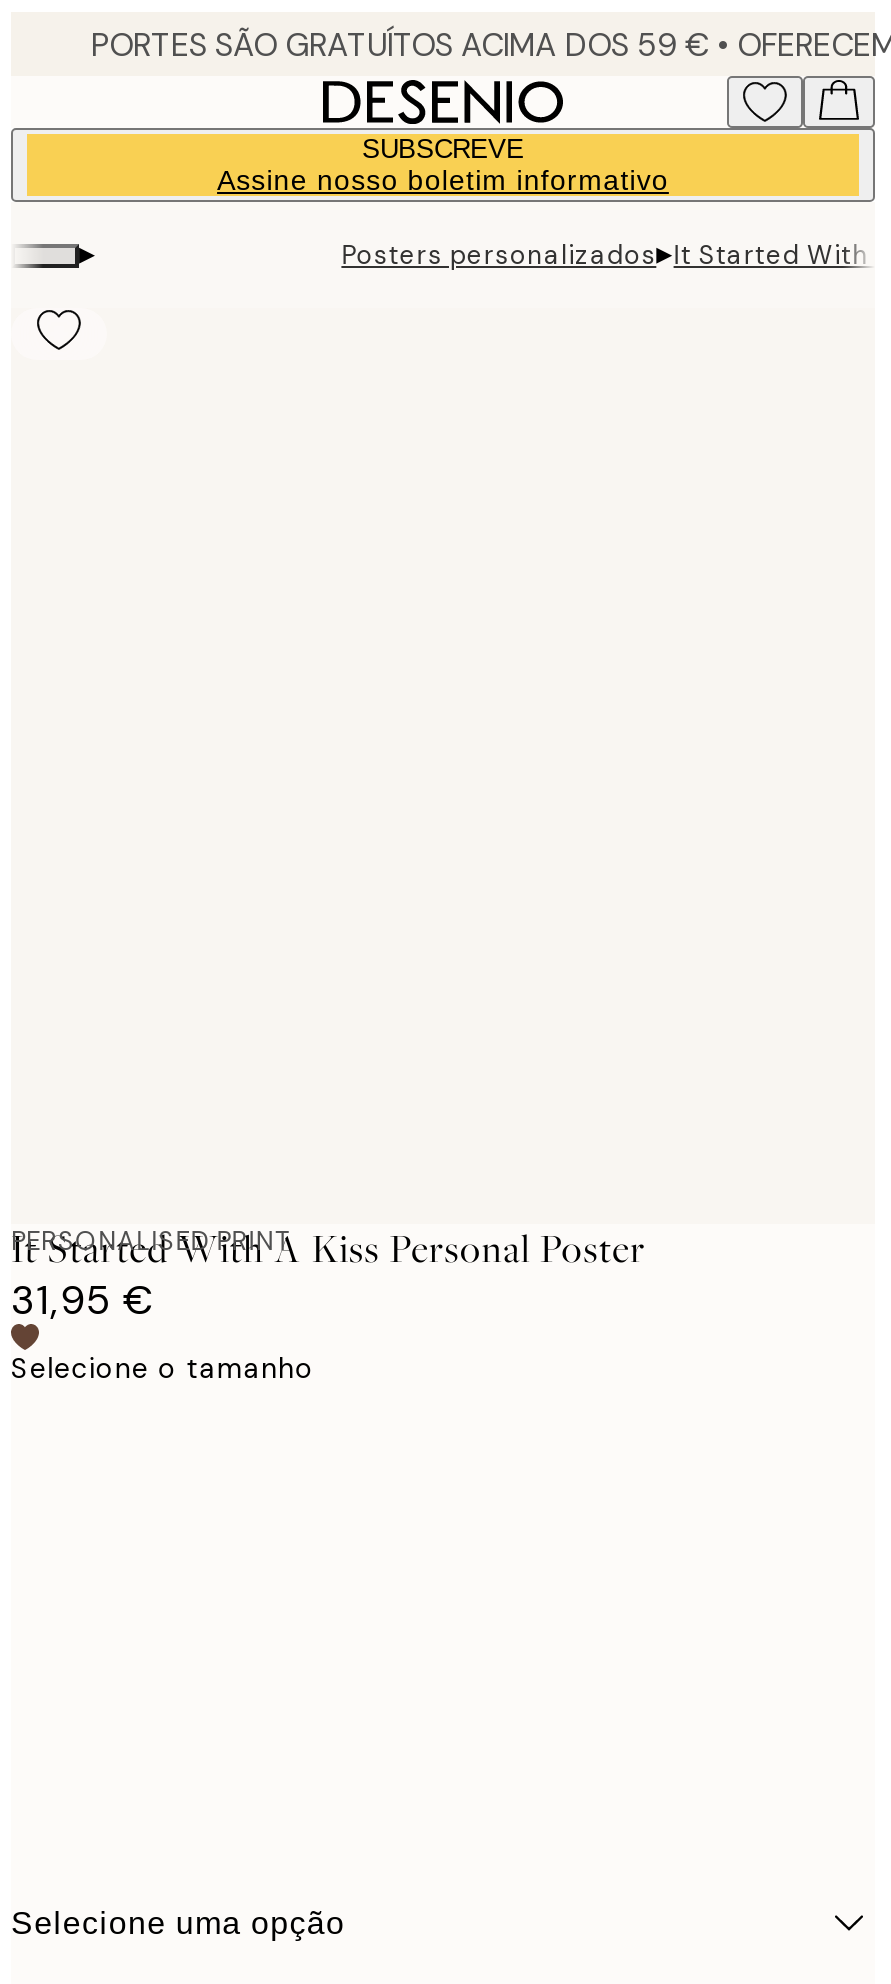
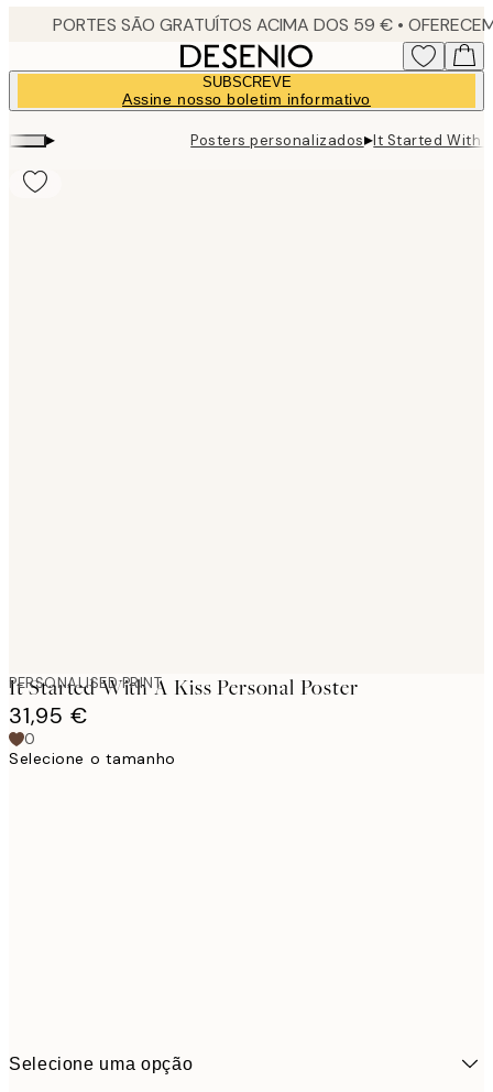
none -> [24,730,36,749] 0

